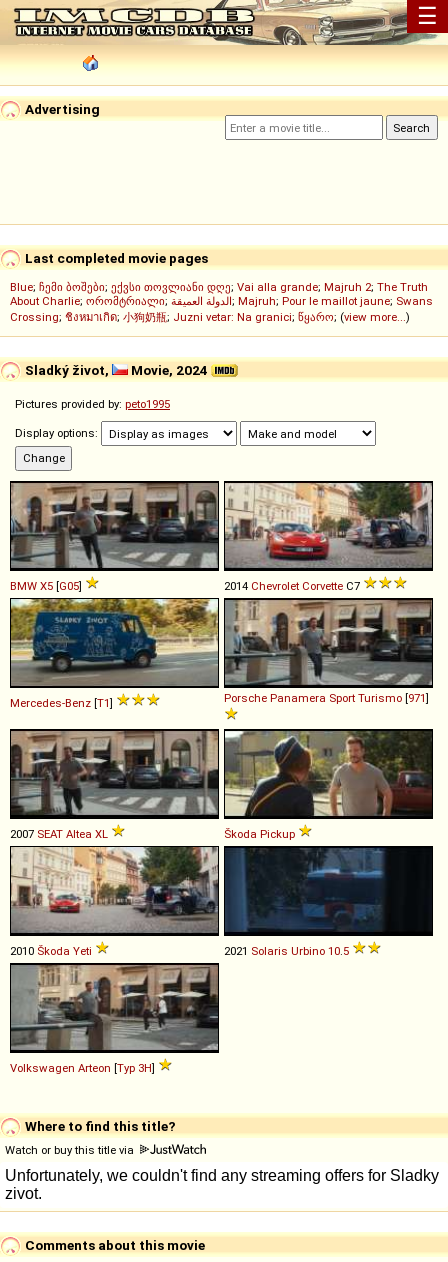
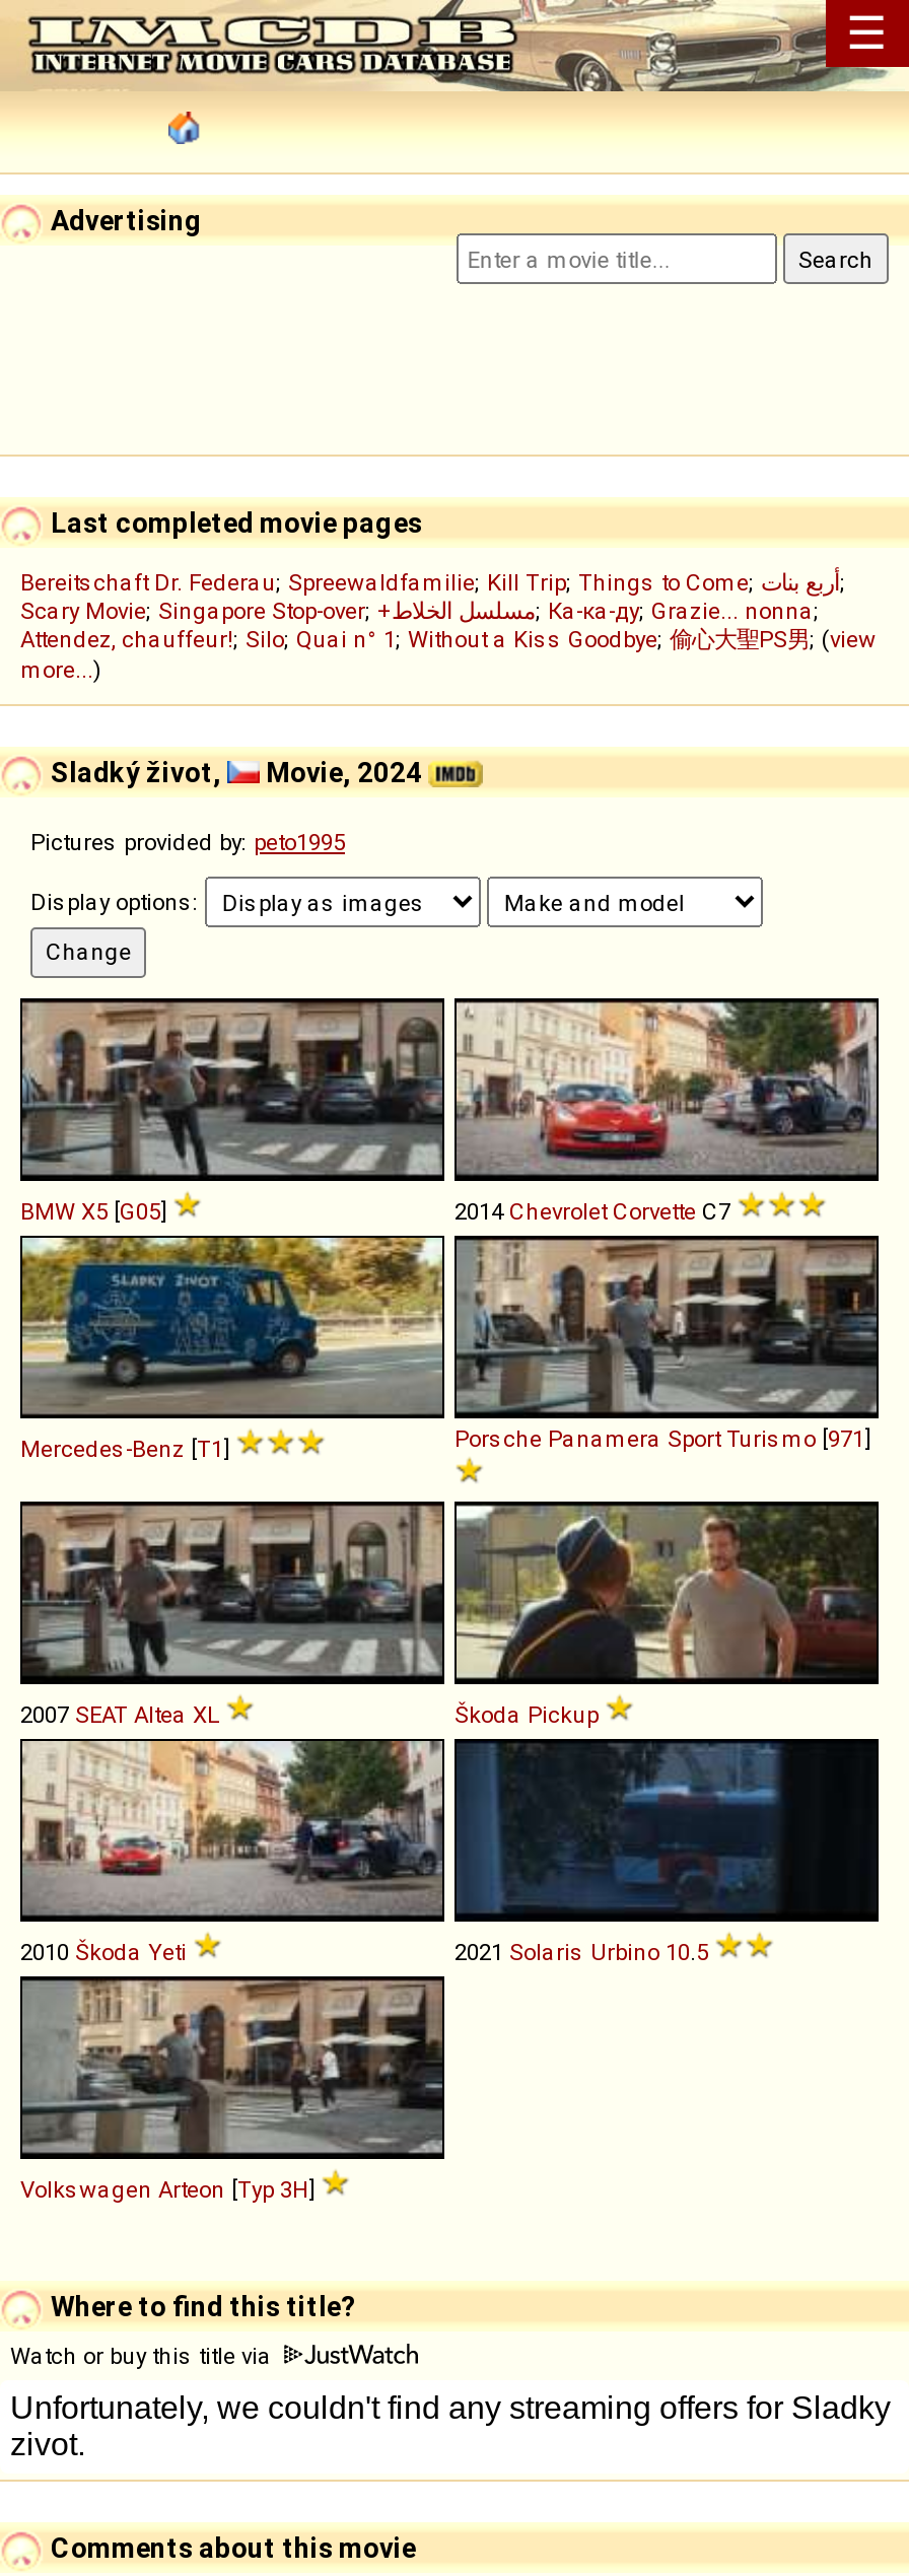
[10,280,433,324] Blue; ჩემი ბოშები; ექვსი თოვლიანი დღე; Vai alla grande; Majruh 2; The Truth | About Charlie; ორომტრიალი; الدولة العميقة; Majruh; Pour le maillot jaune; Swans | Crossing;ชิงหมาเกิด;小狗奶瓶; Juzni vetar: Na granici; წყარო; (view more...) -> [20,569,877,684] Bereitschaft Dr. Federau; Spreewaldfamilie; Kill Trip; Things to Come; أربع بنات; | Scary Movie; Singapore Stop-over; +مسلسل الخلاط; Ка-ка-ду; Grazie... nonna; | Attendez, chauffeur!; Silo; Quai n° 1; Without a Kiss Goodbye;偷心大聖PS男; (view | more...)

